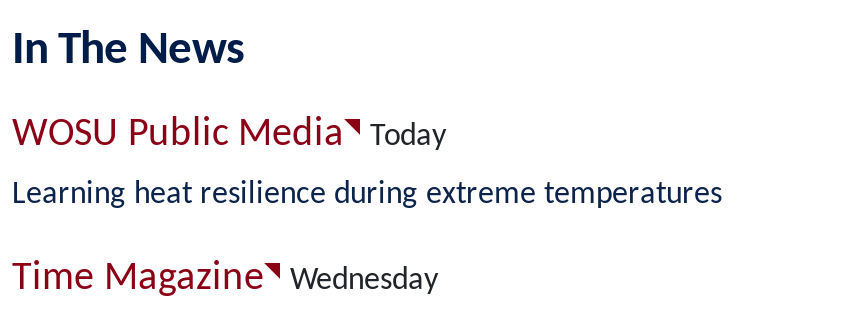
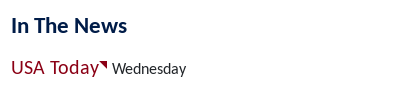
[12,114,722,300] WOSU Public Media | Today | Learning heat resilience during extreme temperatures | Time Magazine -> [11,59,99,79] USA Today

